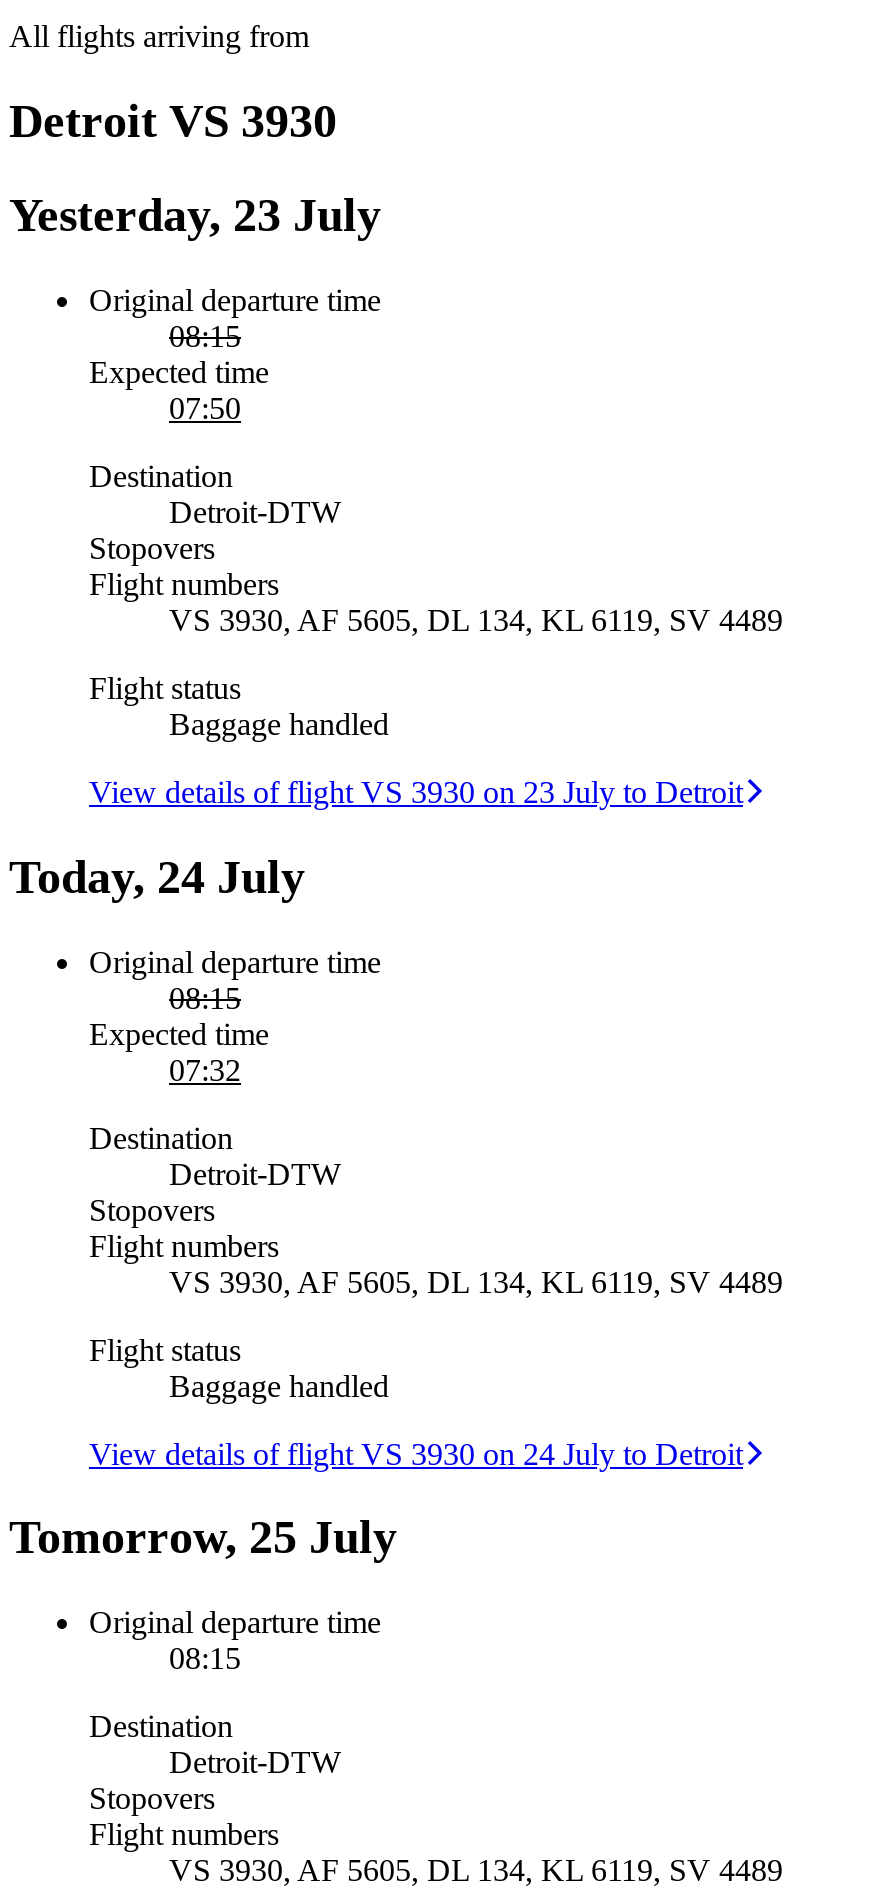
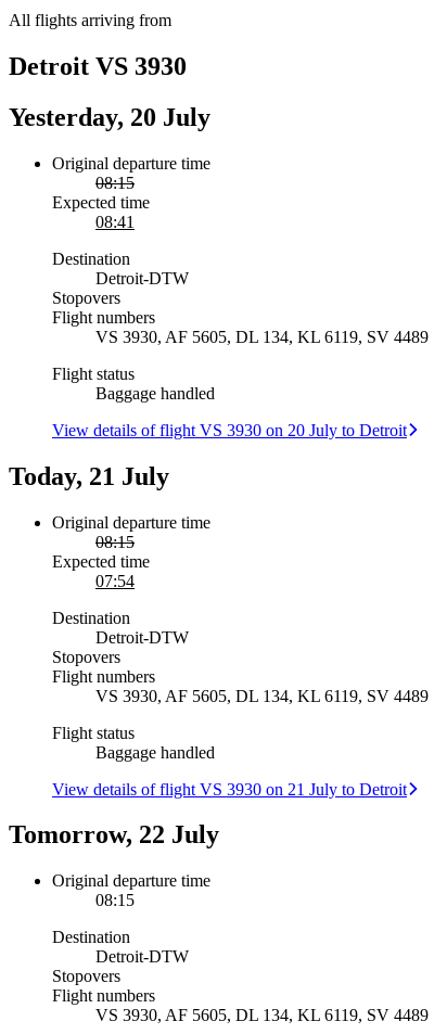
[9,189,381,241] Yesterday, 23 July -> [9,103,210,131] Yesterday, 20 July
[169,390,241,424] 07:50 -> [95,212,135,231] 08:41
[89,774,743,808] View details of flight VS 3930 on 23 July to Detroit -> [52,421,407,439] View details of flight VS 3930 on 20 July to Detroit
[9,850,305,902] Today, 24 July -> [9,462,169,490] Today, 21 July
[169,1052,241,1086] 07:32 -> [95,571,135,590] 07:54
[89,1436,743,1470] View details of flight VS 3930 on 24 July to Detroit -> [52,780,407,798] View details of flight VS 3930 on 21 July to Detroit
[9,1512,397,1564] Tomorrow, 25 July -> [9,821,219,849] Tomorrow, 22 July

